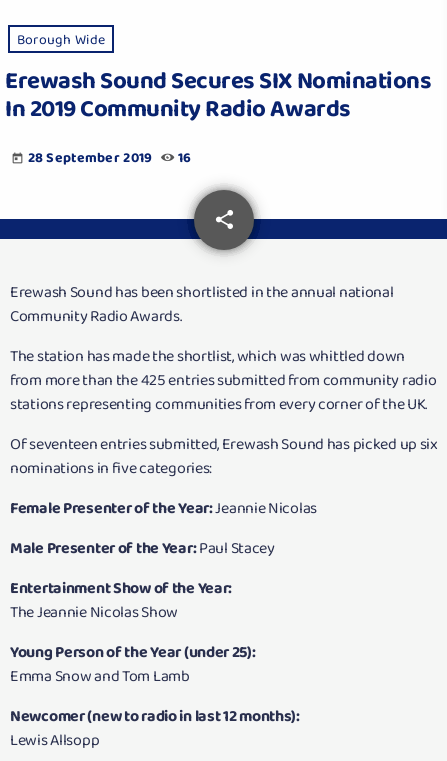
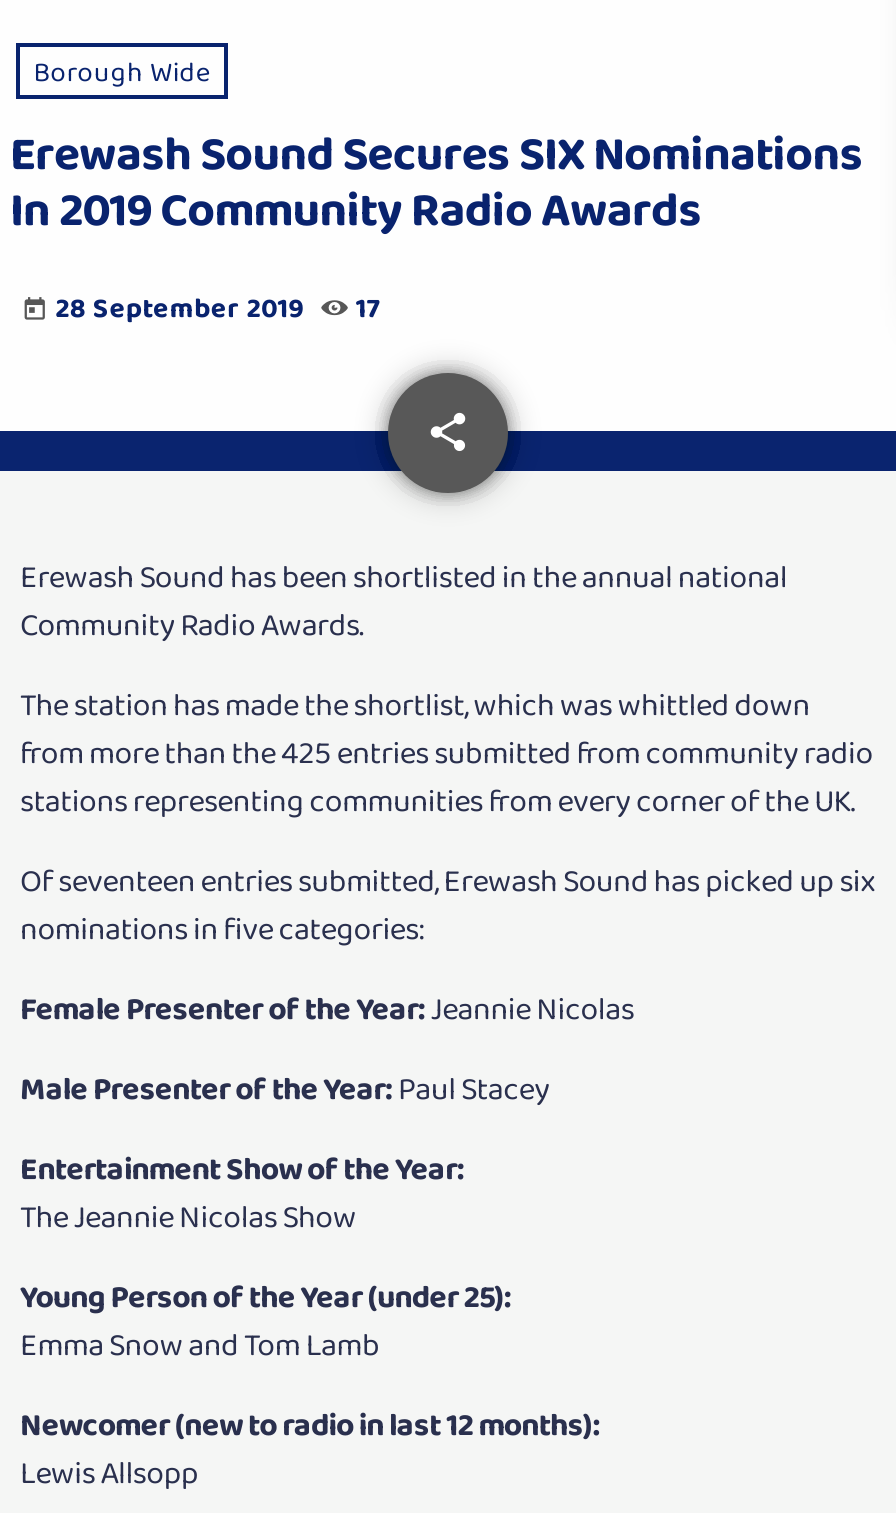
[178,147,191,167] 16 -> [356,287,381,327] 17

